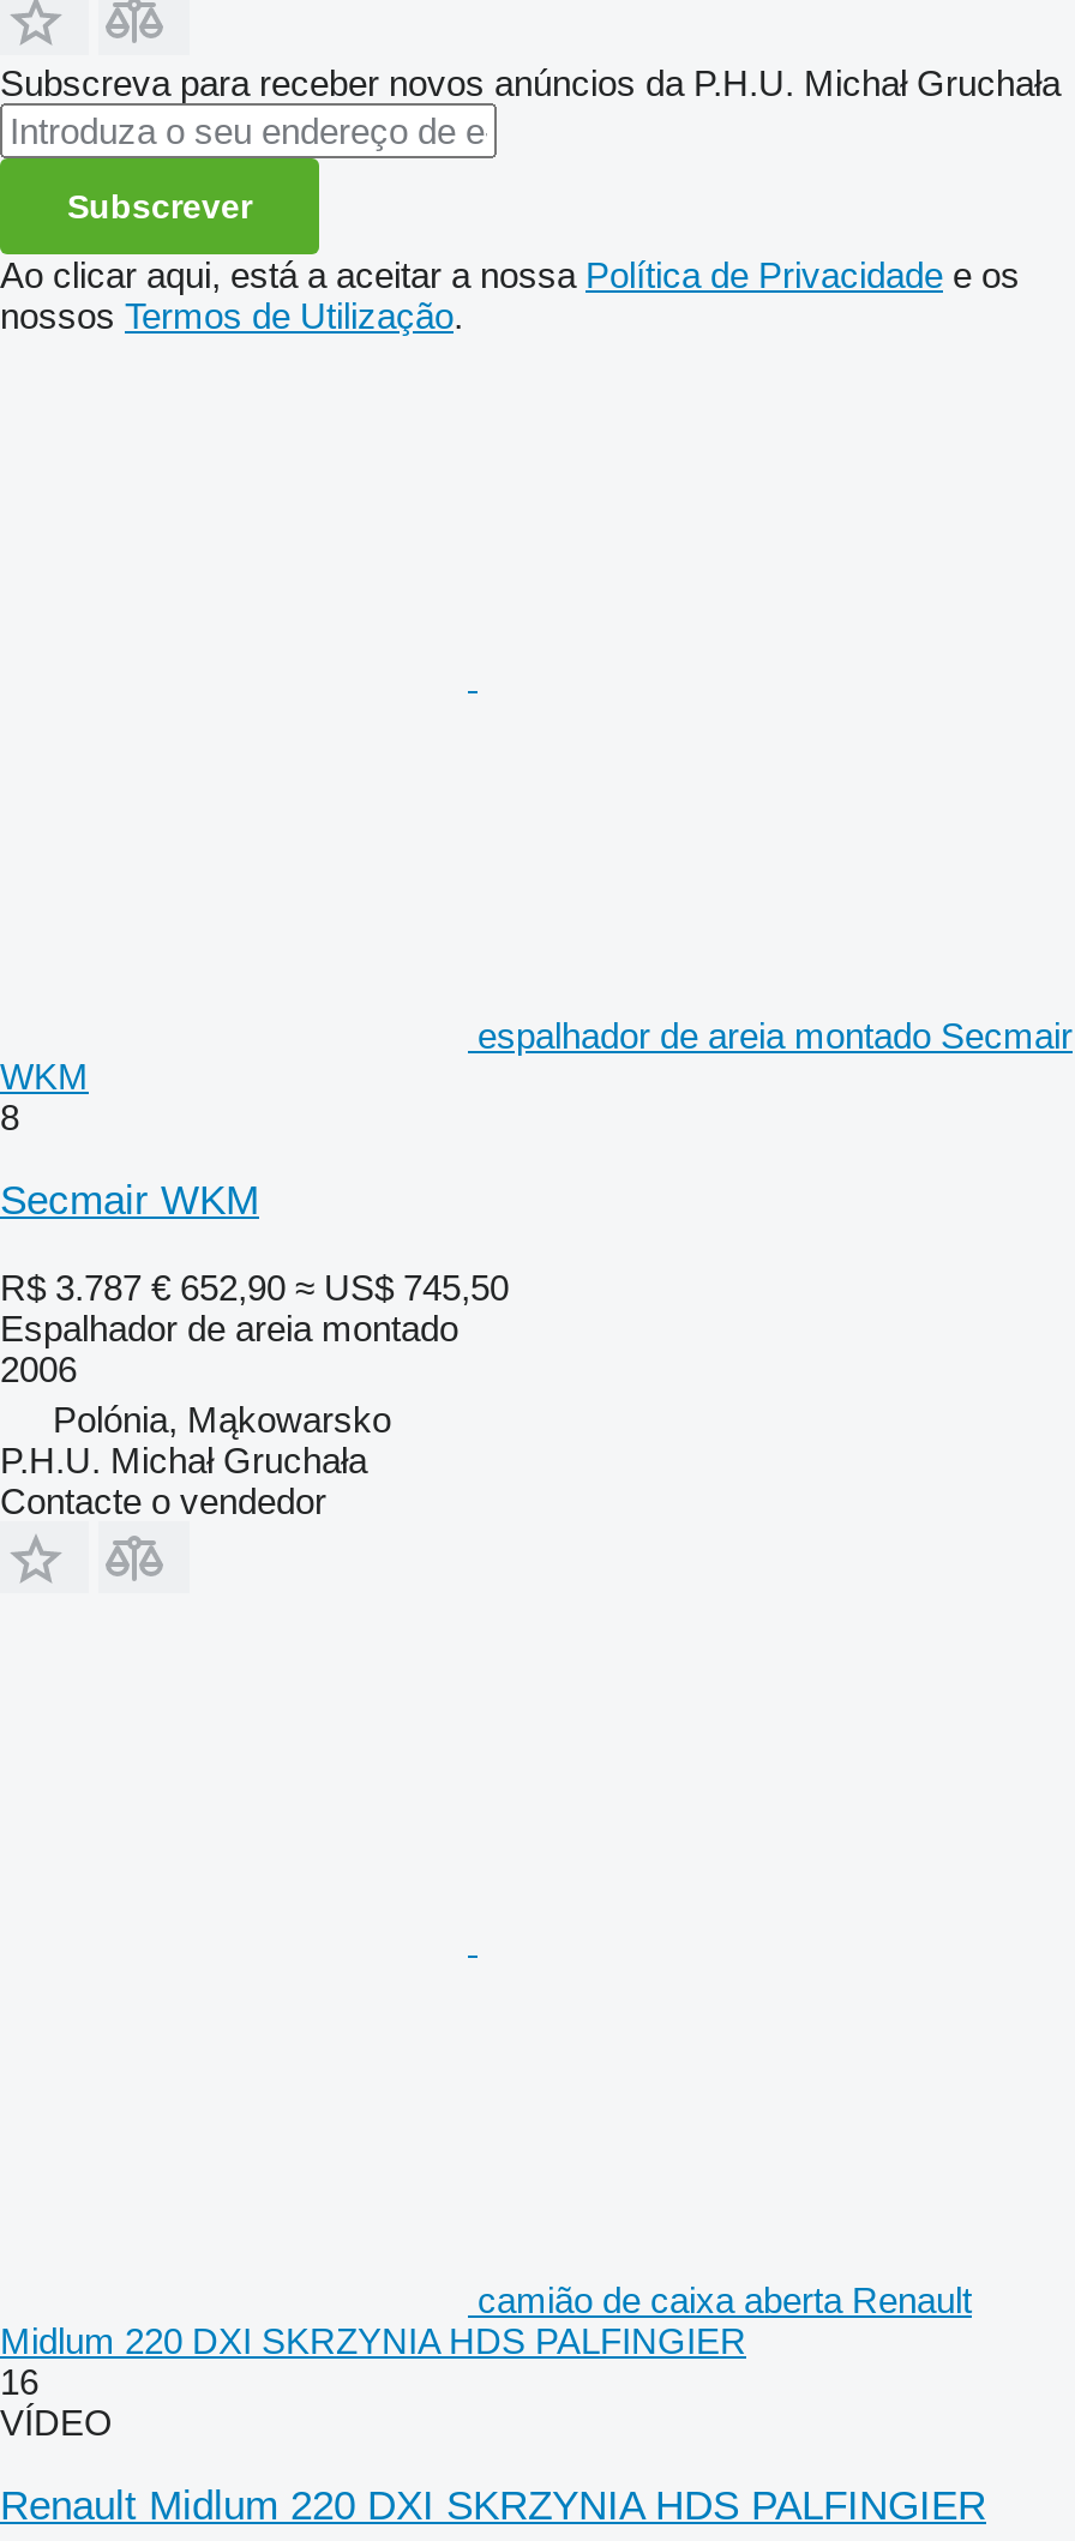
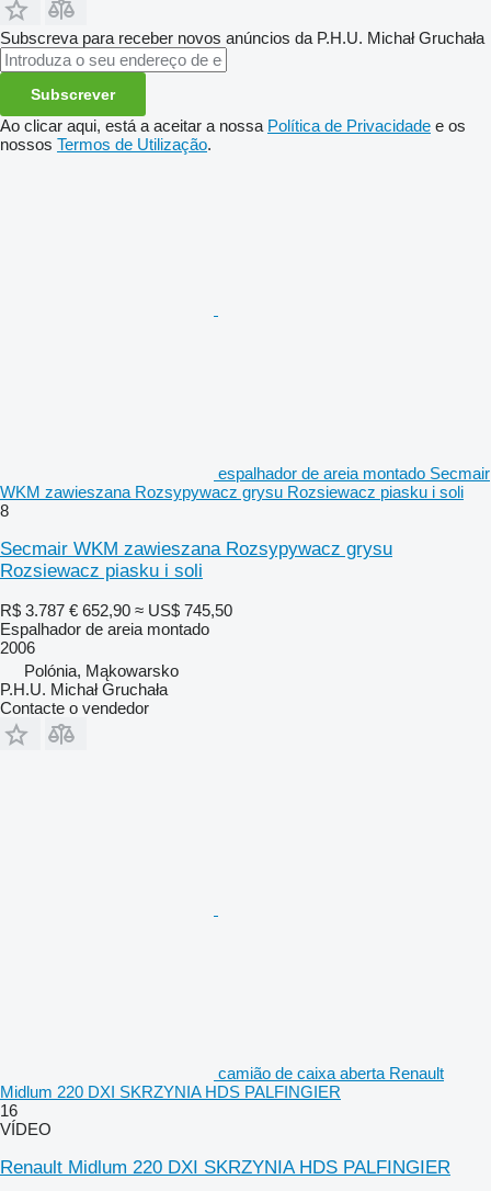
[0,1056,89,1096] WKM -> [0,482,464,501] WKM zawieszana Rozsypywacz grysu Rozsiewacz piasku i soli
[0,1178,259,1223] Secmair WKM -> [0,538,392,581] Secmair WKM zawieszana Rozsypywacz grysu | Rozsiewacz piasku i soli

